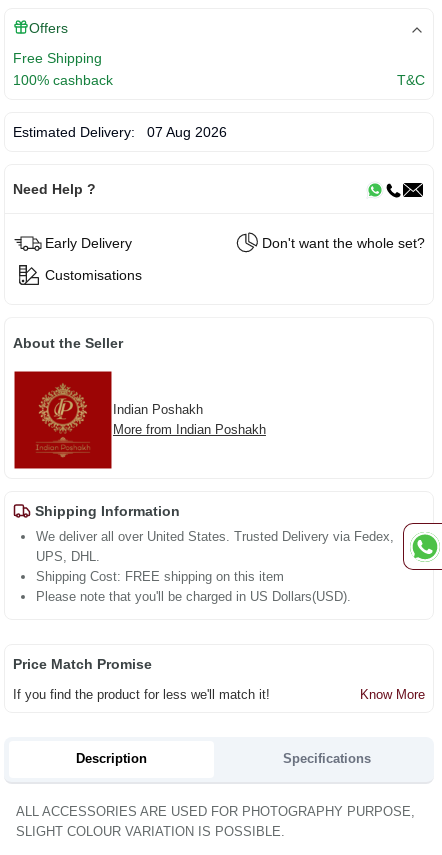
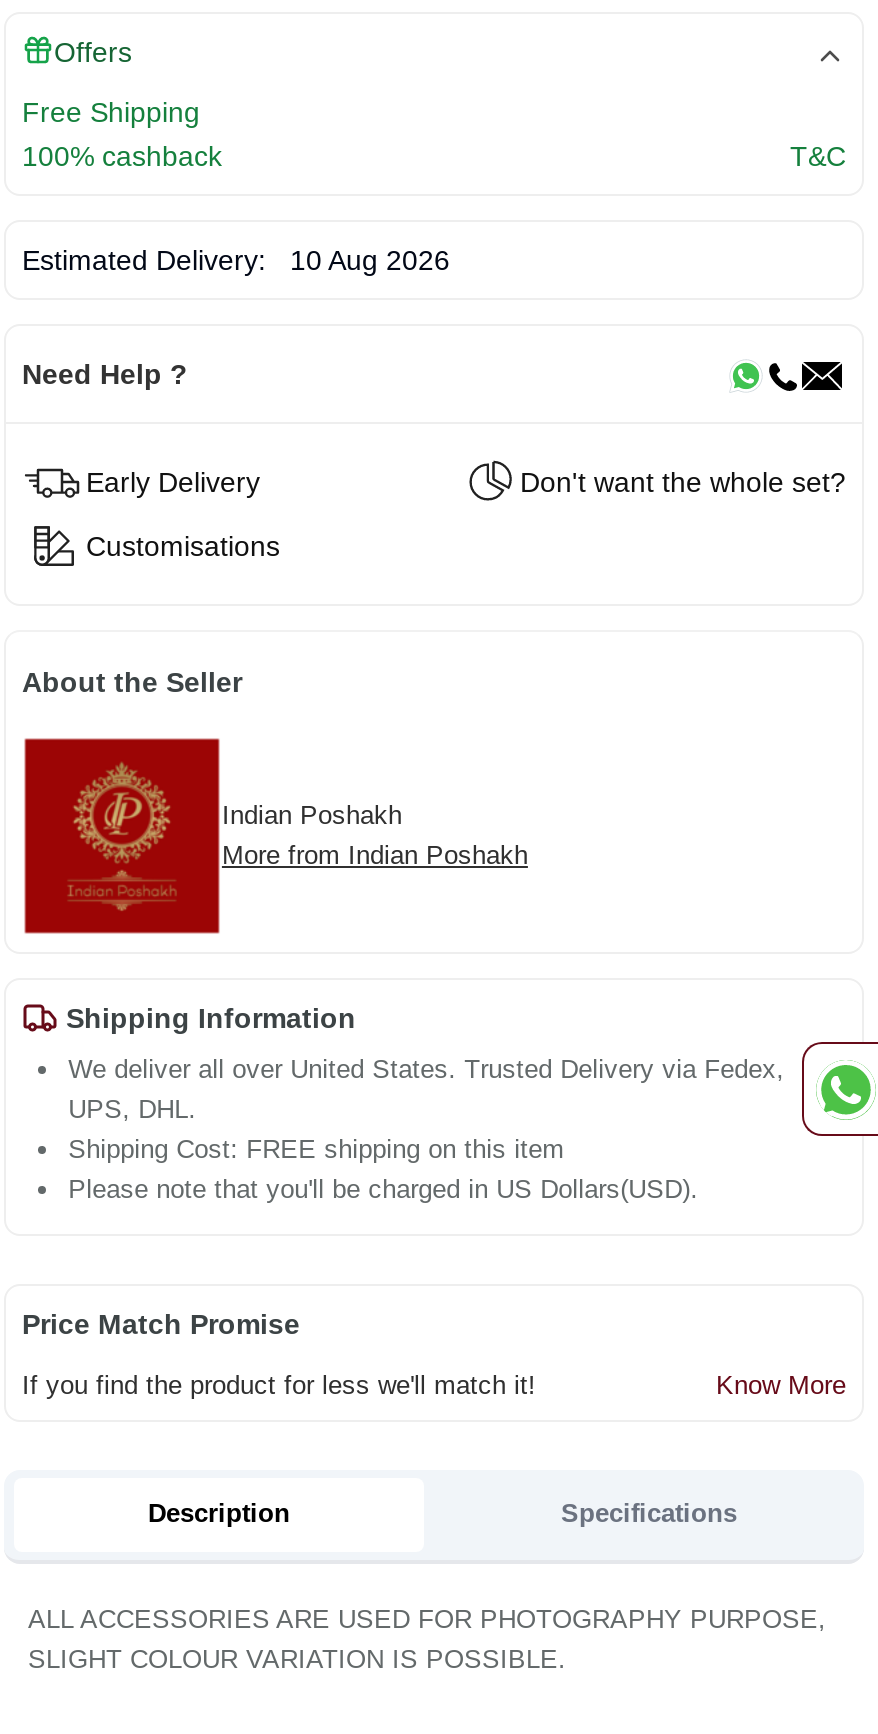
[13,124,227,140] Estimated Delivery: 07 Aug 2026 -> [22,245,450,277] Estimated Delivery: 10 Aug 2026

